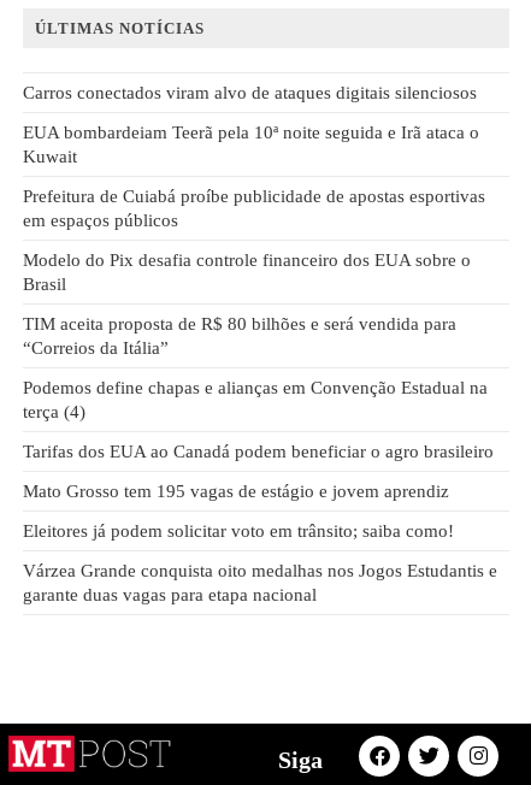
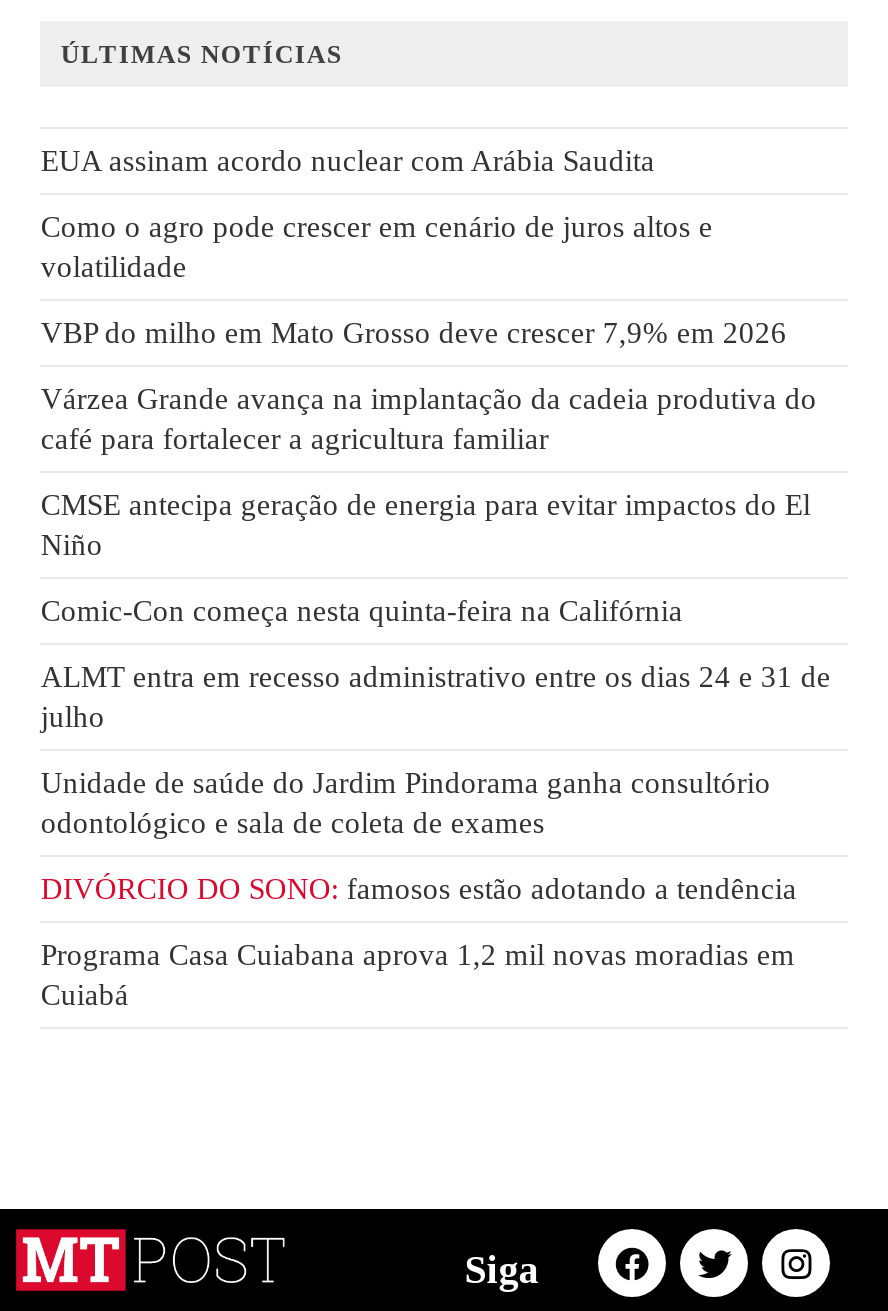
[23,83,477,102] Carros conectados viram alvo de ataques digitais silenciosos -> [41,146,655,178] EUA assinam acordo nuclear com Arábia Saudita
[23,122,480,166] EUA bombardeiam Teerã pela 10ª noite seguida e Irã ataca o | Kuwait -> [41,212,713,284] Como o agro pode crescer em cenário de juros altos e | volatilidade
[23,186,486,229] Prefeitura de Cuiabá proíbe publicidade de apostas esportivas | em espaços públicos -> [41,318,787,350] VBP do milho em Mato Grosso deve crescer 7,9% em 2026
[23,250,471,293] Modelo do Pix desafia controle financeiro dos EUA sobre o | Brasil -> [41,384,817,456] Várzea Grande avança na implantação da cadeia produtiva do | café para fortalecer a agricultura familiar
[23,314,457,357] TIM aceita proposta de R$ 80 bilhões e será vendida para | “Correios da Itália” -> [41,490,811,562] CMSE antecipa geração de energia para evitar impactos do El | Niño
[23,378,488,421] Podemos define chapas e alianças em Convenção Estadual na | terça (4) -> [41,596,683,628] Comic-Con começa nesta quinta-feira na Califórnia
[23,441,494,461] Tarifas dos EUA ao Canadá podem beneficiar o agro brasileiro -> [41,662,831,734] ALMT entra em recesso administrativo entre os dias 24 e 31 de | julho
[23,481,450,500] Mato Grosso tem 195 vagas de estágio e jovem aprendiz -> [41,768,771,840] Unidade de saúde do Jardim Pindorama ganha consultório | odontológico e sala de coleta de exames
[23,521,454,540] Eleitores já podem solicitar voto em trânsito; saiba como! -> [41,874,797,906] DIVÓRCIO DO SONO: famosos estão adotando a tendência
[23,561,498,604] Várzea Grande conquista oito medalhas nos Jogos Estudantis e | garante duas vagas para etapa nacional -> [41,940,795,1012] Programa Casa Cuiabana aprova 1,2 mil novas moradias em | Cuiabá

